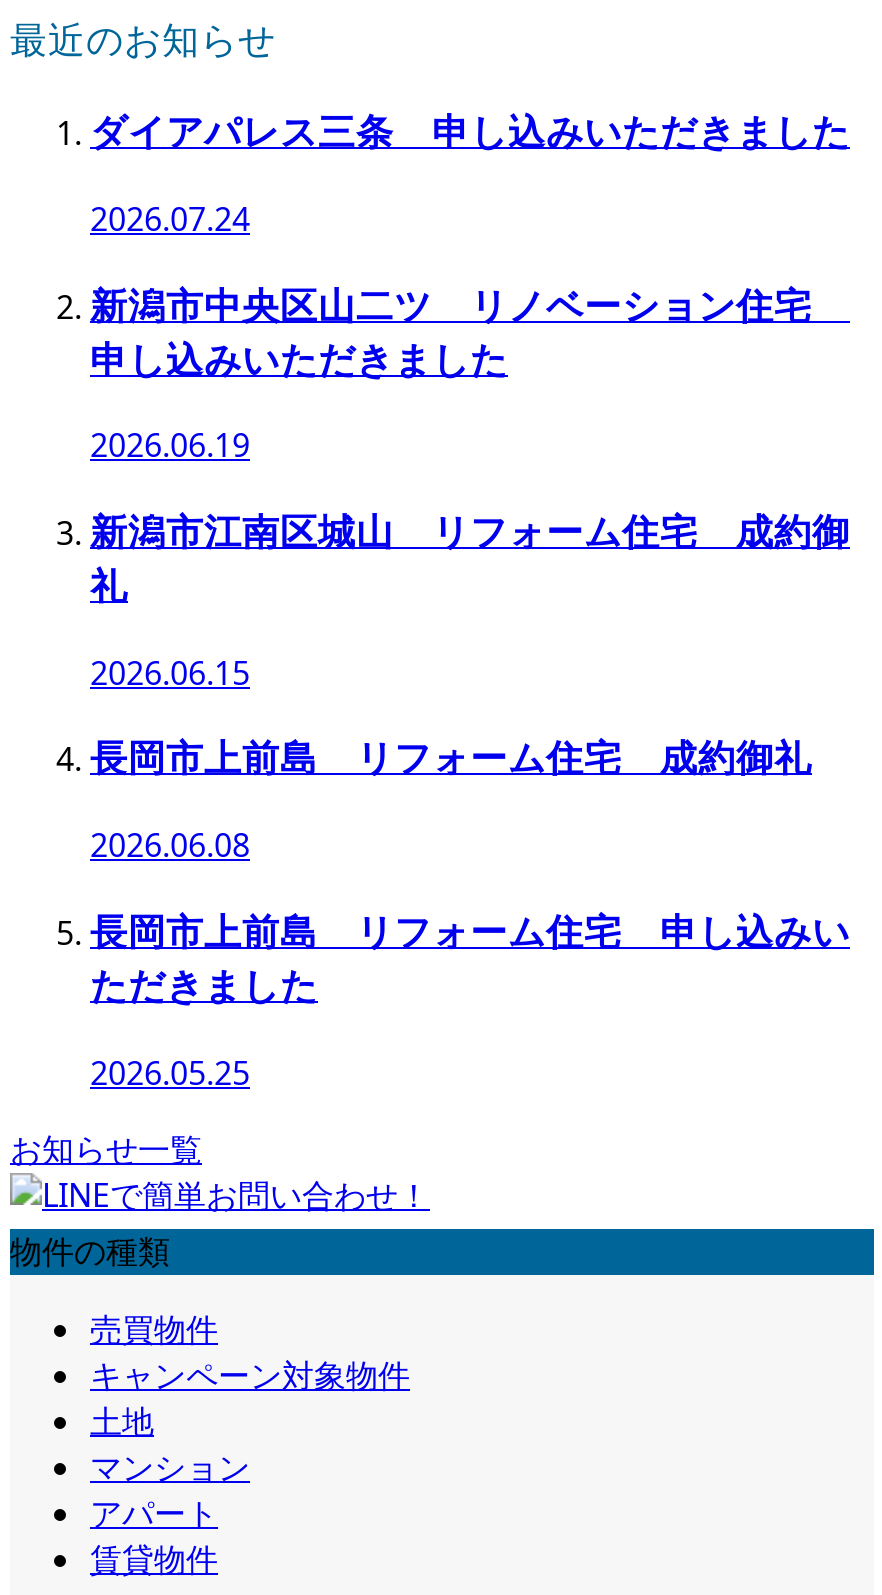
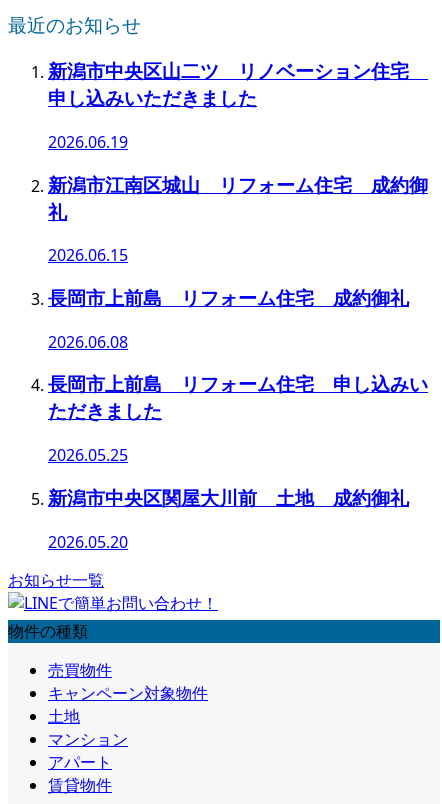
[90,105,850,241] ダイアパレス三条 申し込みいただきました | 2026.07.24 -> none
moved [90,278,850,1094] -> [48,58,428,466]: 新潟市中央区山二ツ リノベーション住宅 | 申し込みいただきました | 2026.06.19 | ... | ただきました | 2026.05.25
none -> [48,485,409,553] 新潟市中央区関屋大川前 土地 成約御礼 | 2026.05.20

